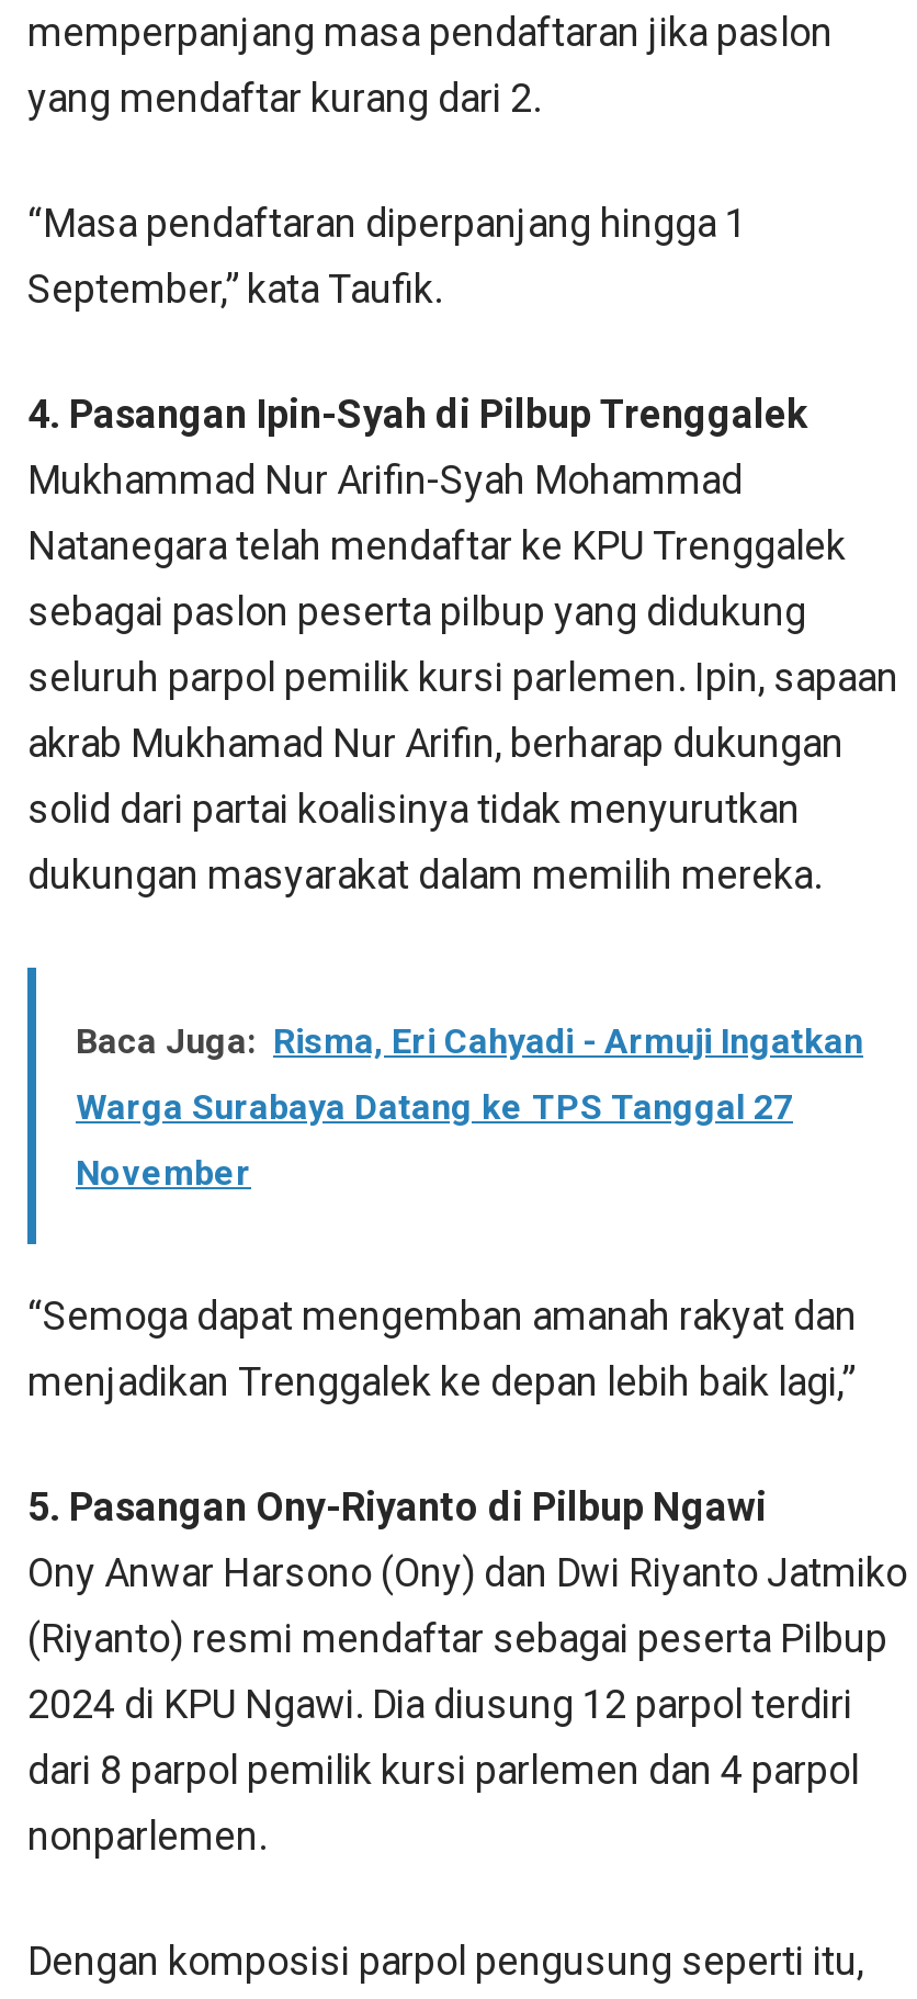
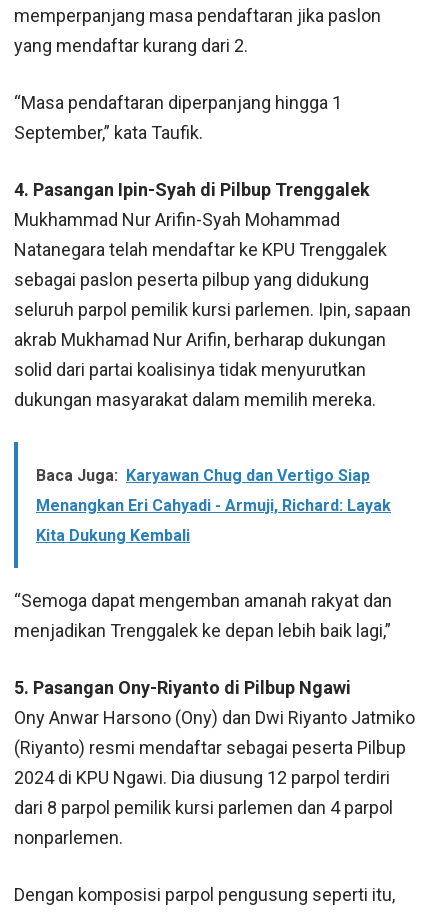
[76,1021,863,1063] Baca Juga: Risma, Eri Cahyadi - Armuji Ingatkan -> [36,466,370,485] Baca Juga: Karyawan Chug dan Vertigo Siap
[76,1087,793,1129] Warga Surabaya Datang ke TPS Tanggal 27 -> [36,496,391,515] Menangkan Eri Cahyadi - Armuji, Richard: Layak
[76,1153,251,1194] November -> [36,526,190,545] Kita Dukung Kembali

